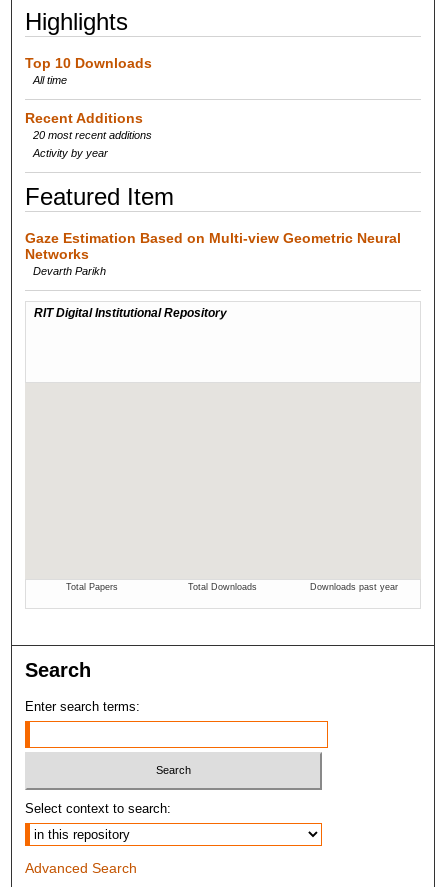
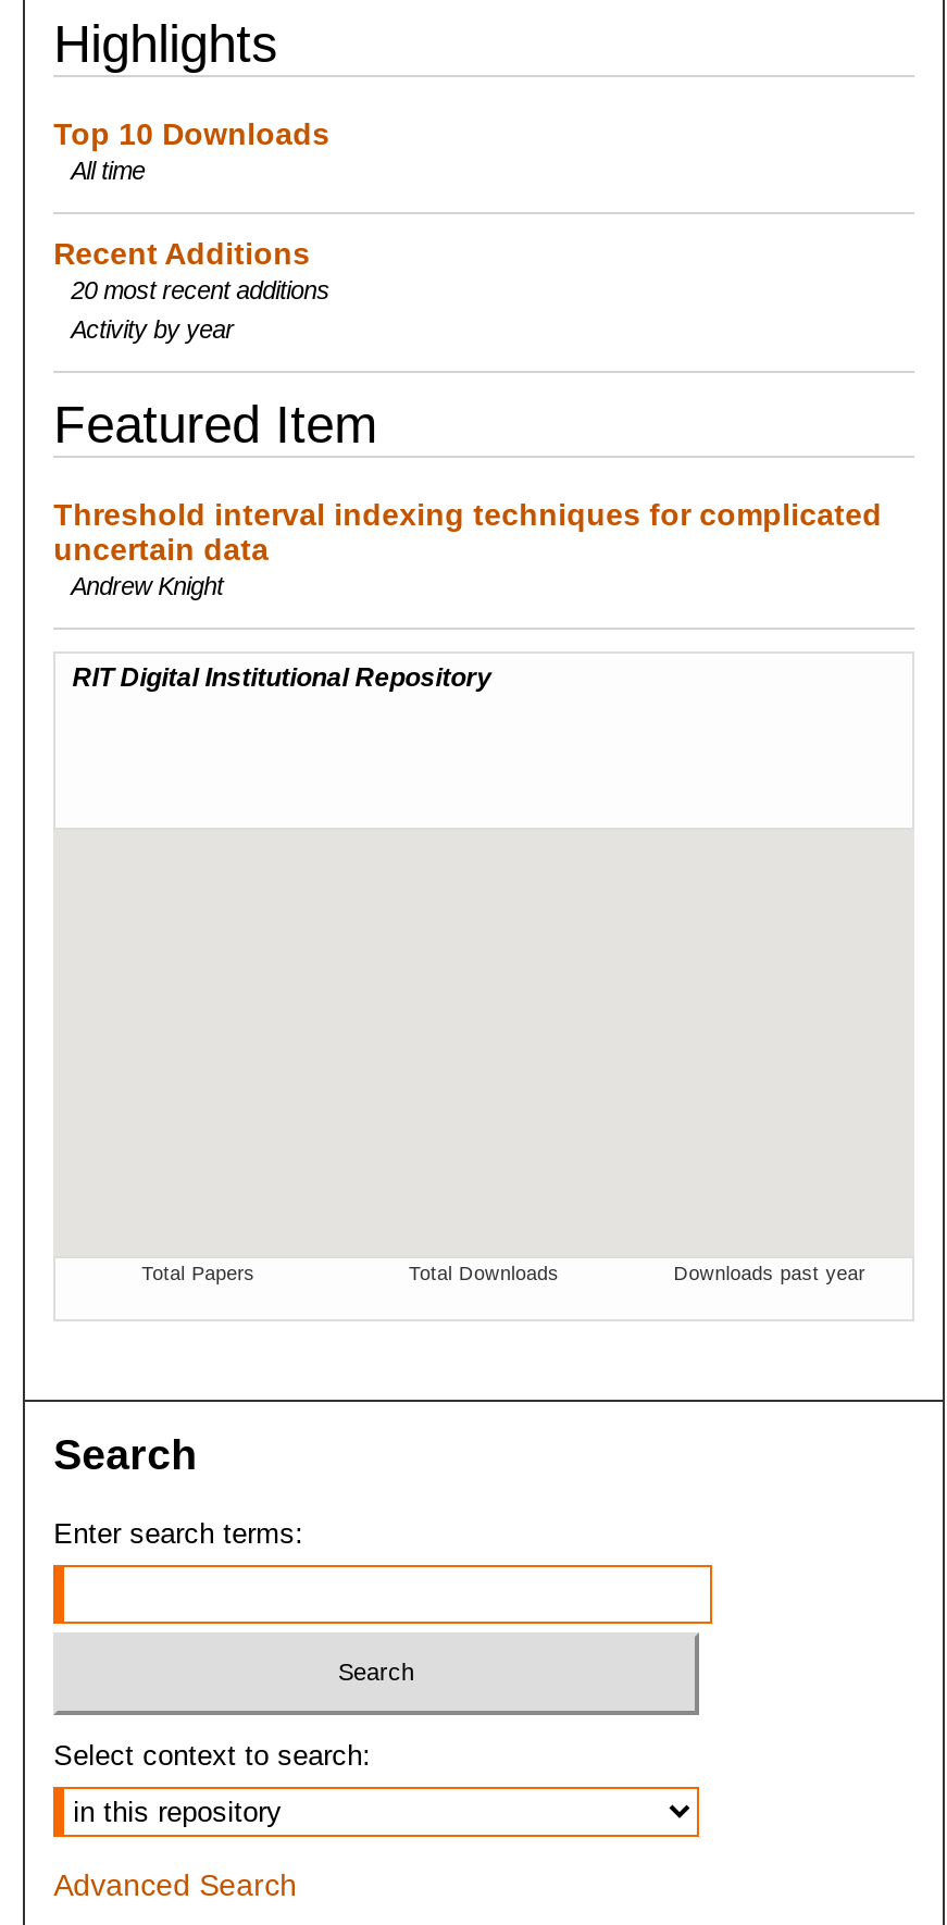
[25,230,401,277] Gaze Estimation Based on Multi-view Geometric Neural | Networks | Devarth Parikh -> [53,497,882,599] Threshold interval indexing techniques for complicated | uncertain data | Andrew Knight

